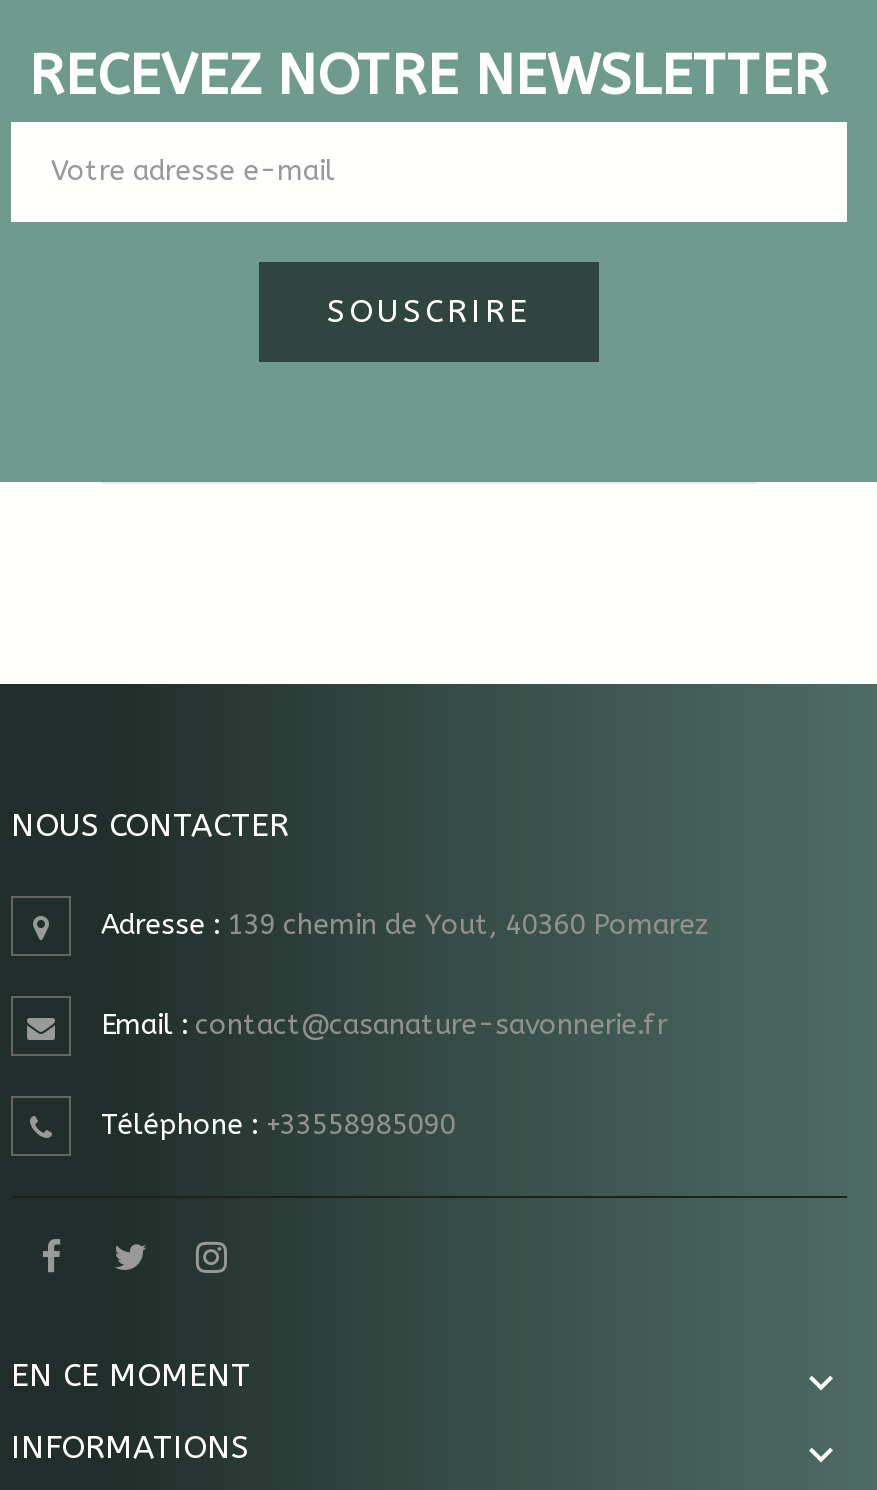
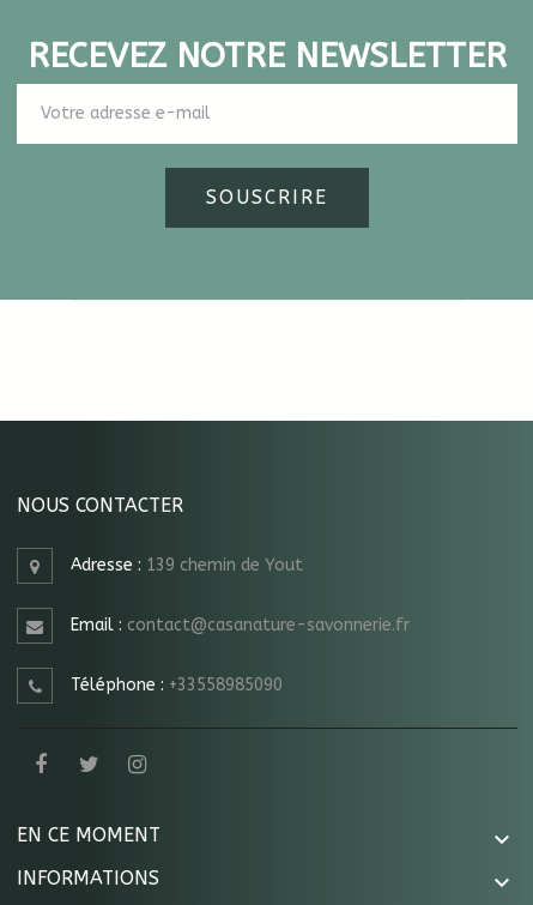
[101,907,711,941] Adresse : 139 chemin de Yout, 40360 Pomarez -> [71,555,303,575] Adresse : 139 chemin de Yout

